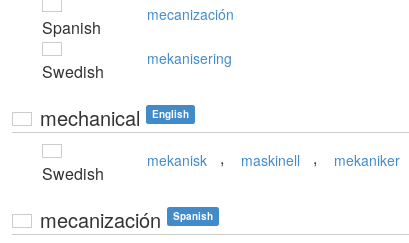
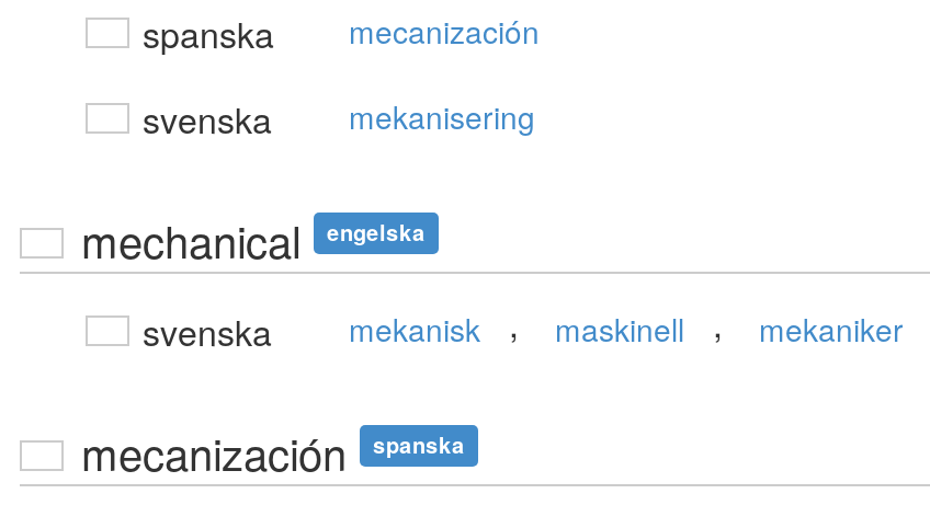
[42,16,101,39] Spanish -> [134,9,274,59] spanska
[42,60,104,83] Swedish -> [134,94,272,145] svenska
[152,107,189,121] English -> [327,217,426,248] engelska
[42,162,104,185] Swedish -> [134,307,272,357] svenska
[173,209,213,223] Spanish -> [373,429,465,460] spanska

